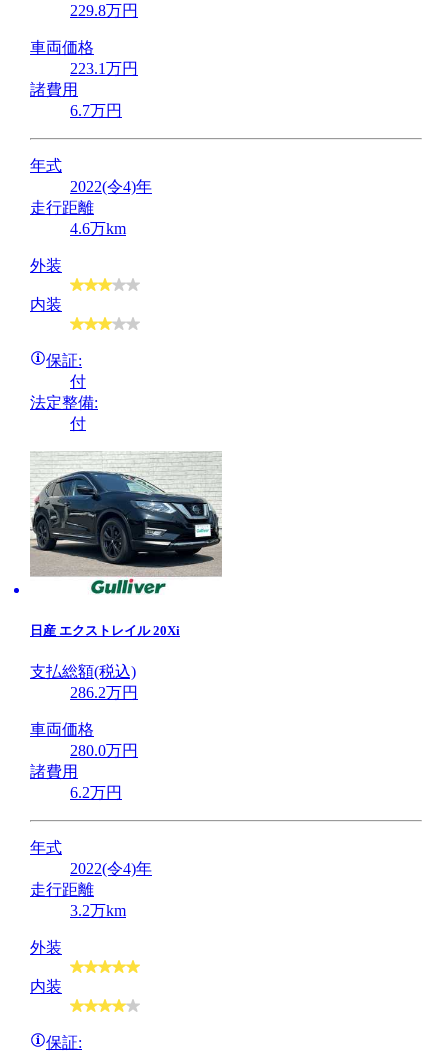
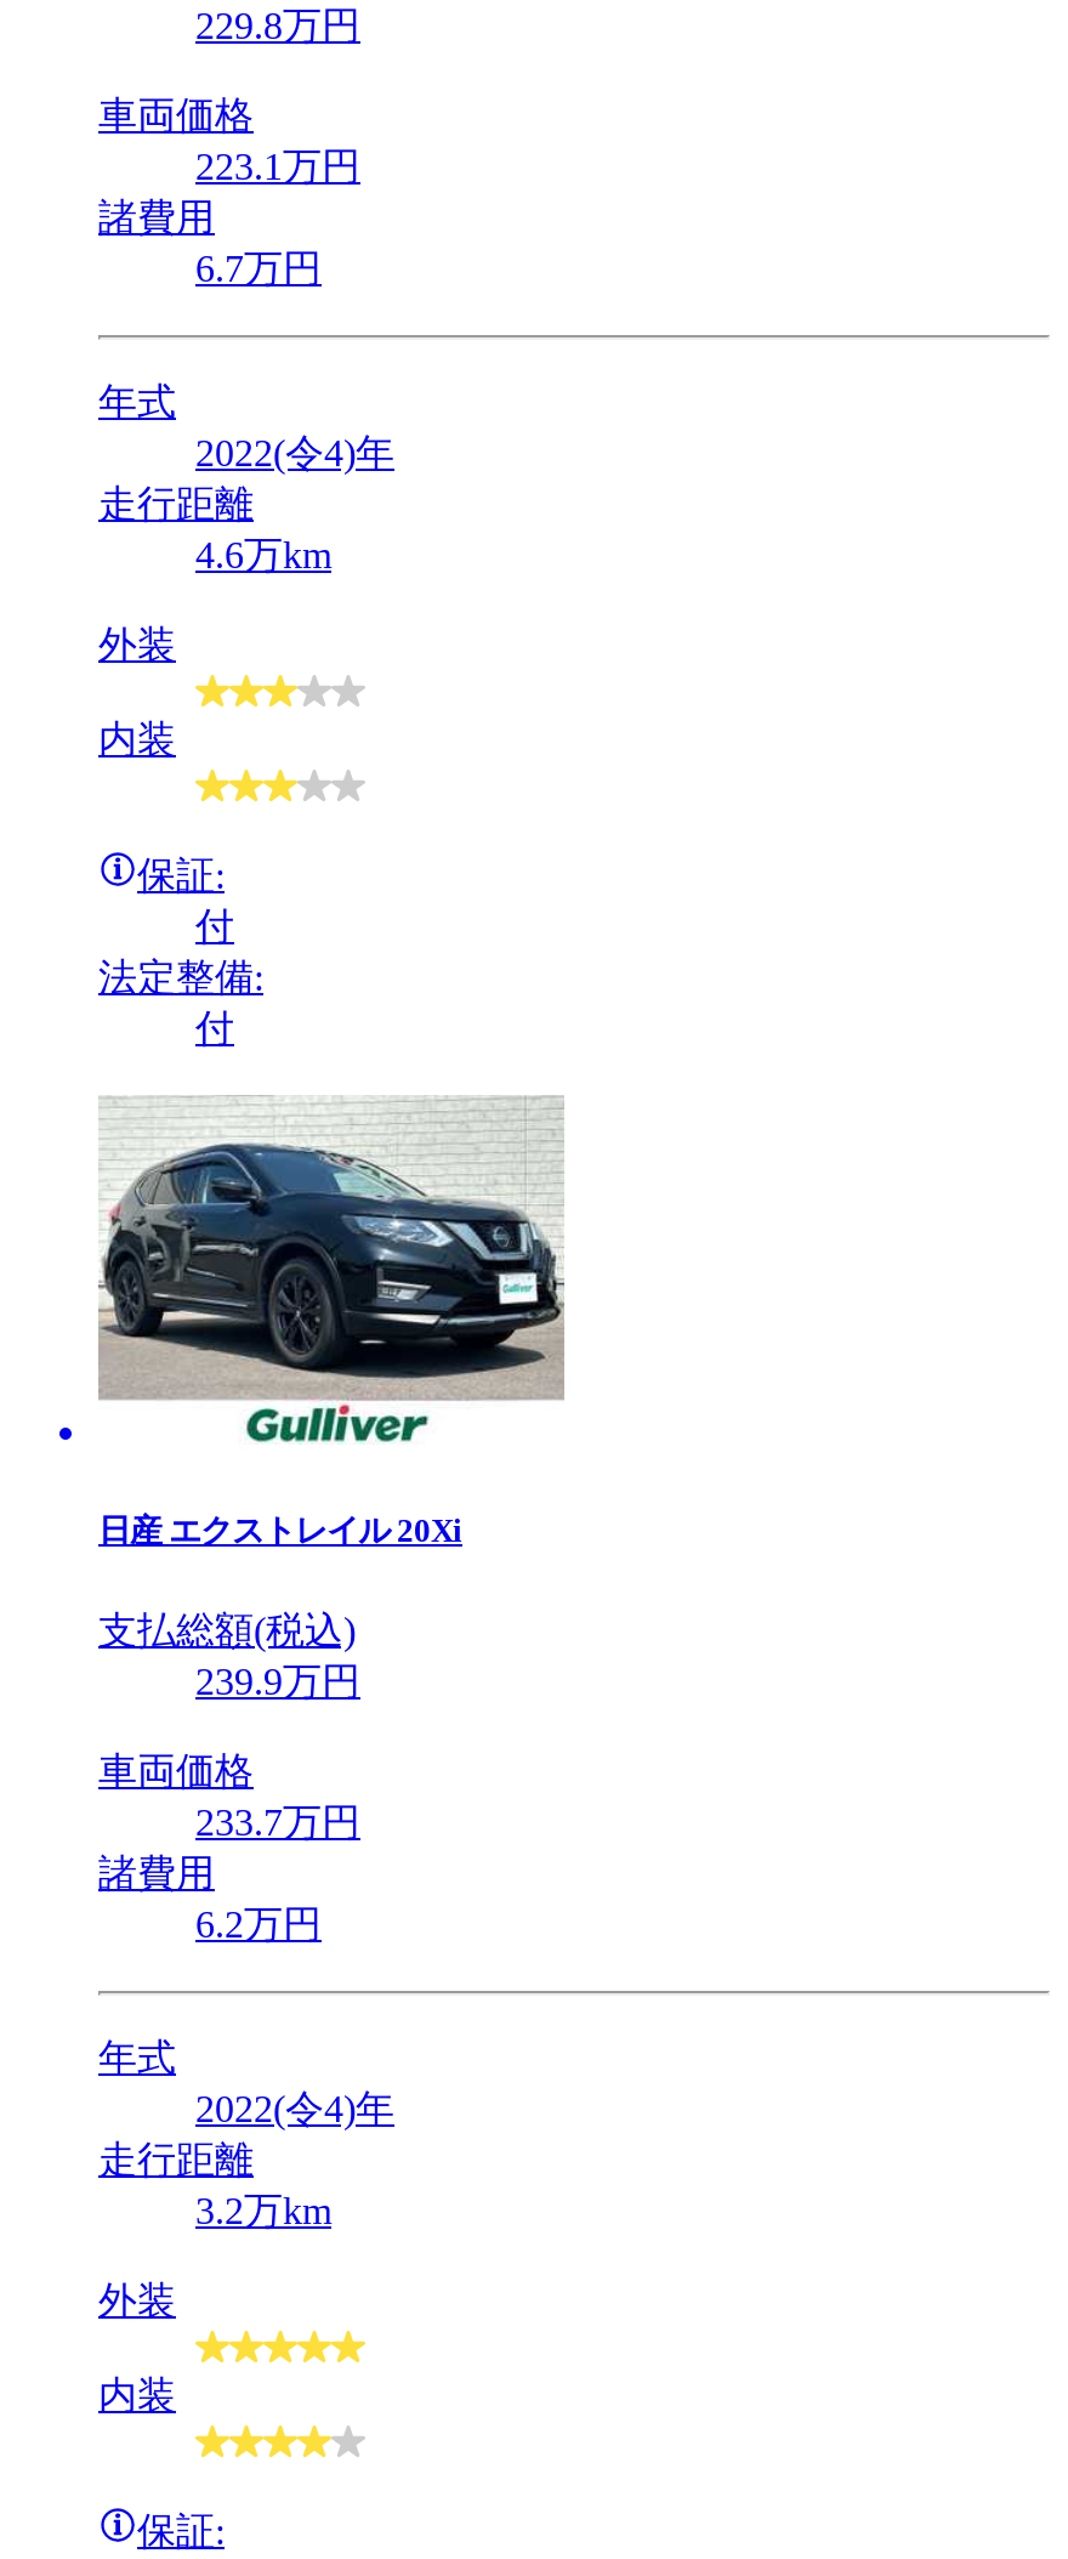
[70,684,138,701] 286.2万円 -> [195,1660,360,1701] 239.9万円
[70,742,138,759] 280.0万円 -> [195,1801,360,1842] 233.7万円

